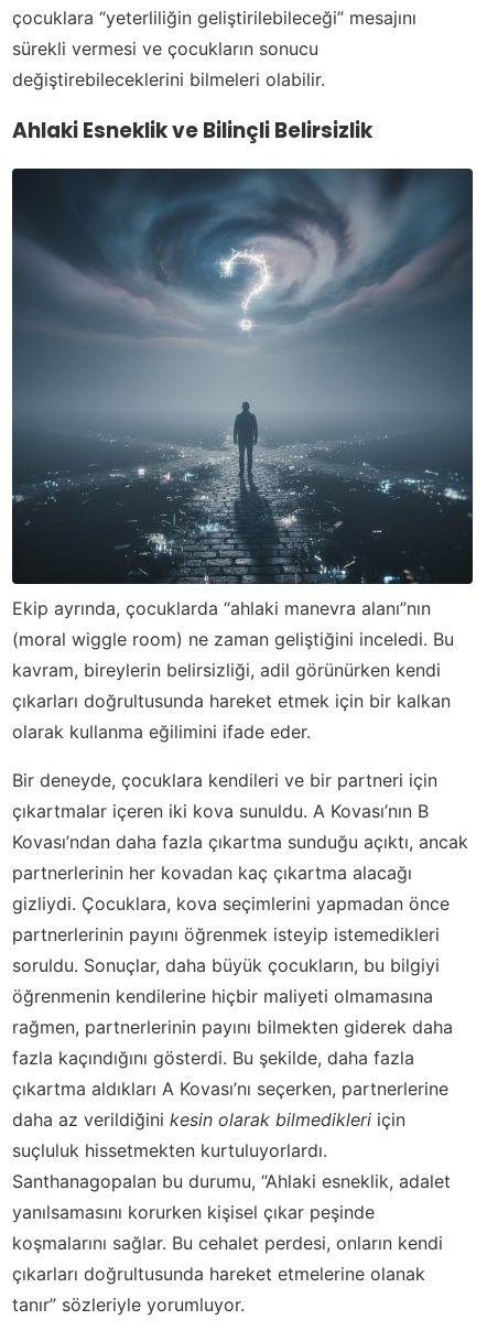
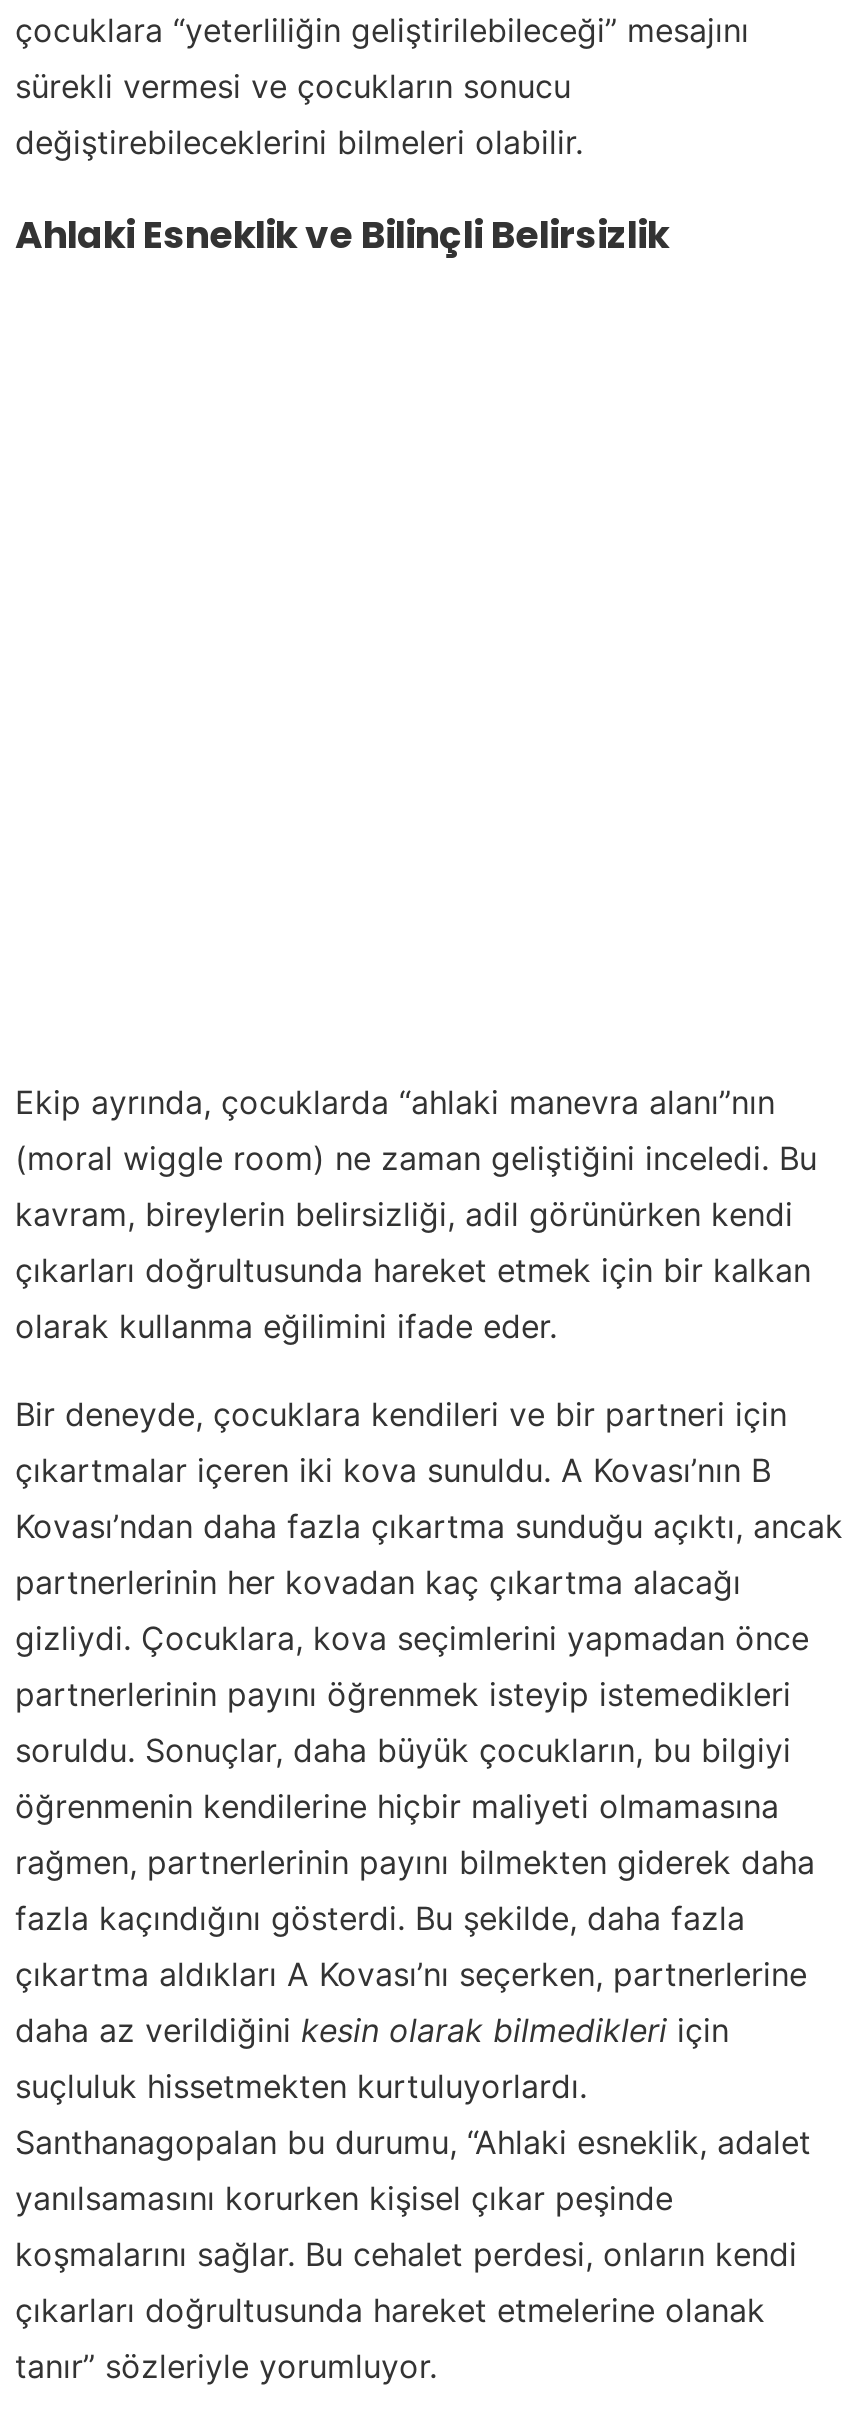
[11,167,474,585] [image] -> none

